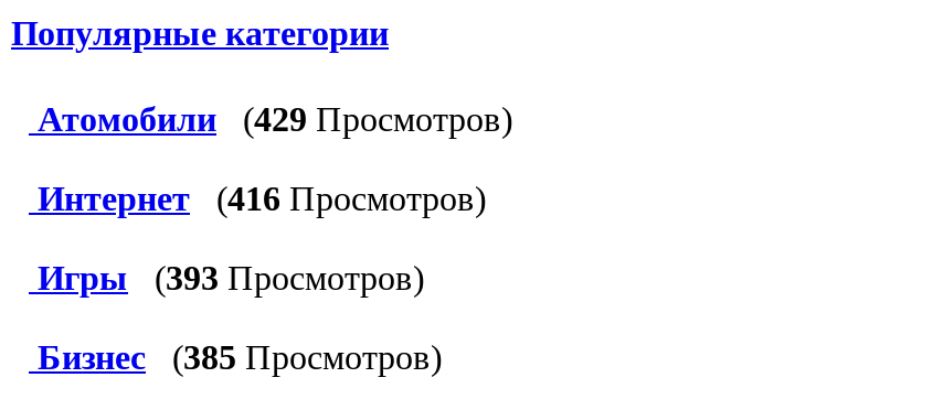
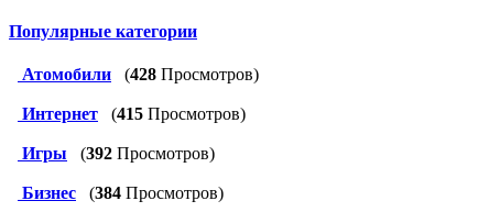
[38,101,512,139] Атомобили (429 Просмотров) -> [22,65,259,84] Атомобили (428 Просмотров)
[38,181,486,218] Интернет (416 Просмотров) -> [22,105,246,123] Интернет (415 Просмотров)
[38,260,424,297] Игры (393 Просмотров) -> [22,144,215,163] Игры (392 Просмотров)
[38,339,442,377] Бизнес (385 Просмотров) -> [22,184,224,203] Бизнес (384 Просмотров)

